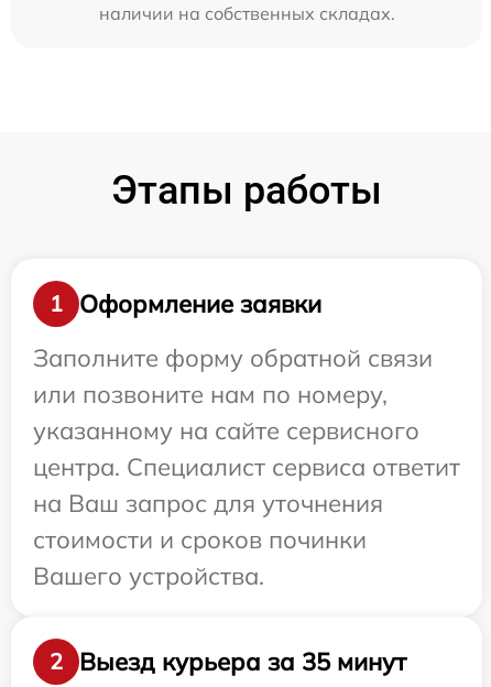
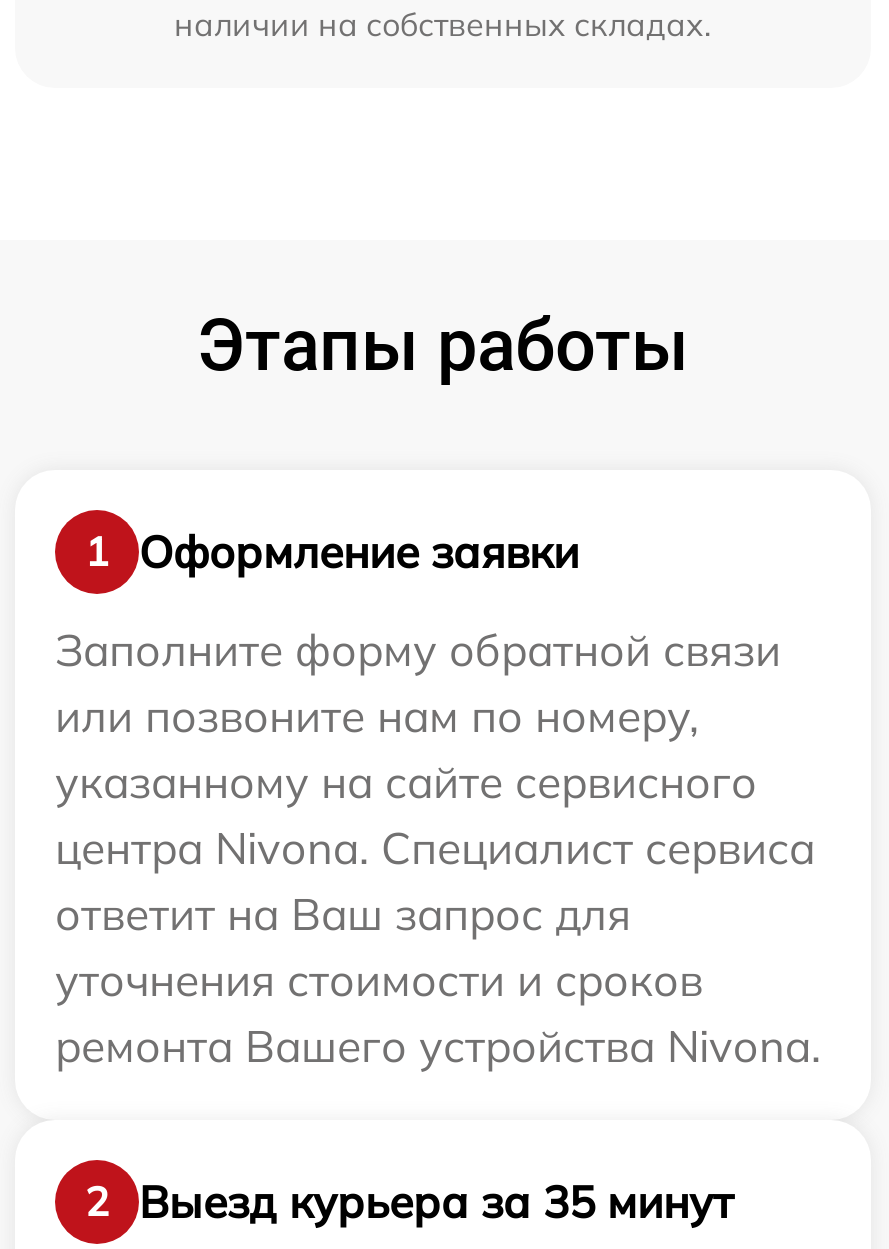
[33,452,460,592] центра. Специалист сервиса ответит | на Ваш запрос для уточнения | стоимости и сроков починки | Вашего устройства. -> [55,821,821,1075] центра Nivona. Специалист сервиса | ответит на Ваш запрос для | уточнения стоимости и сроков | ремонта Вашего устройства Nivona.

